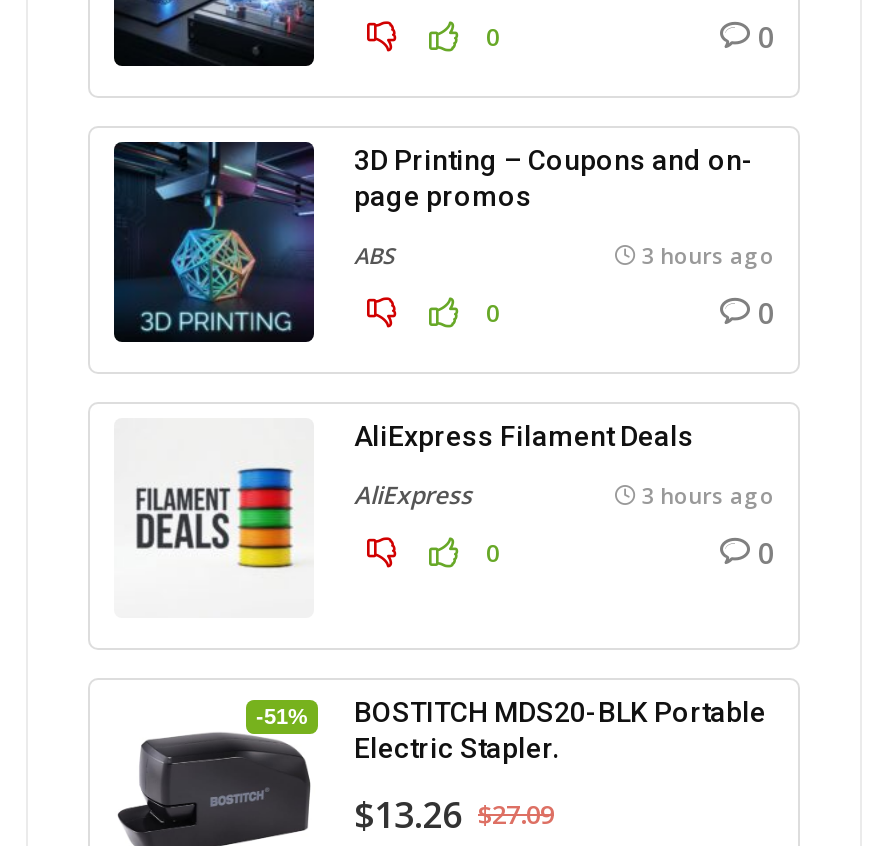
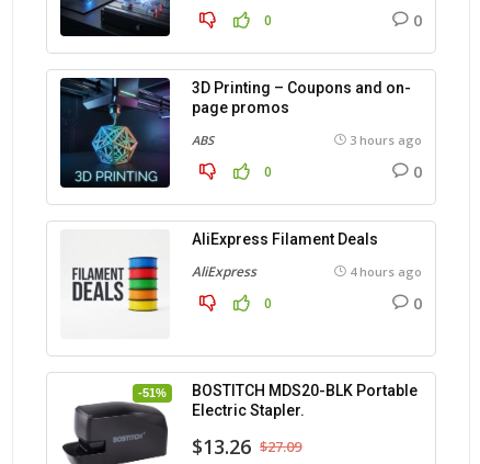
[642,480,774,510] 3 hours ago -> [350,263,422,280] 4 hours ago

